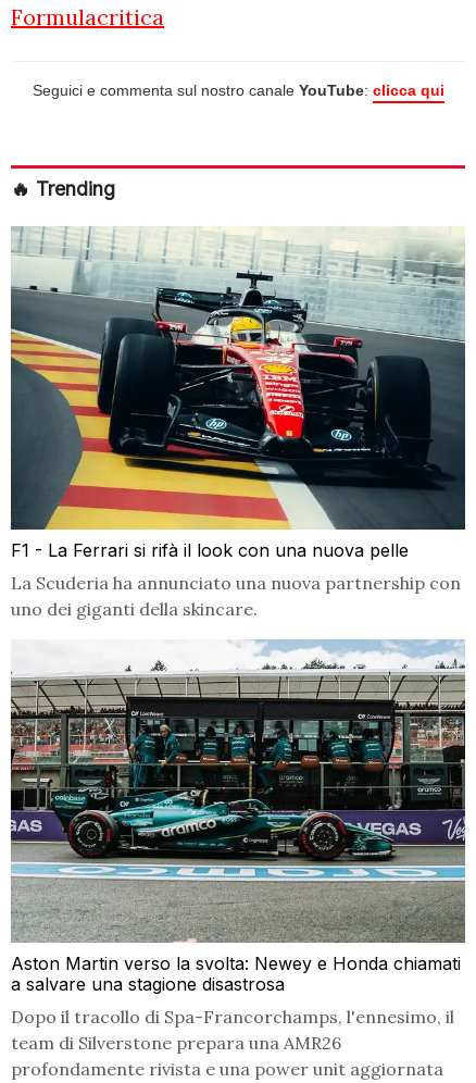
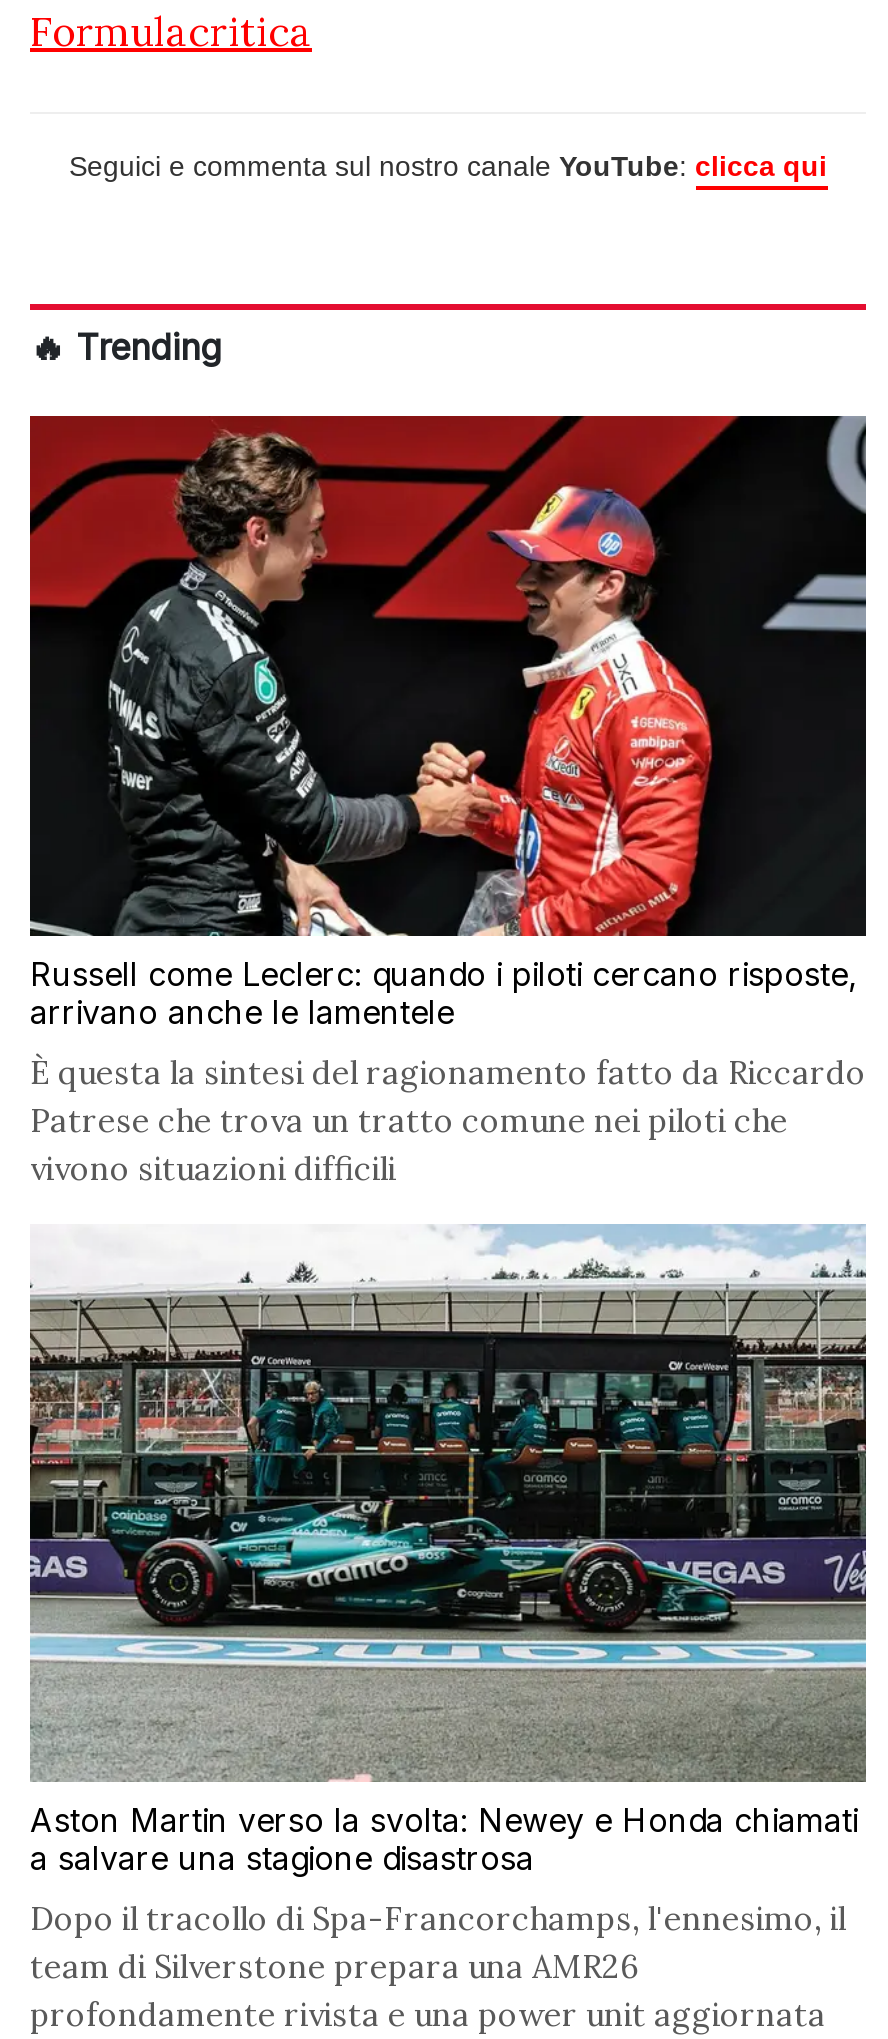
[10,226,465,485] [image] -> [28,414,868,938] [image]
[11,540,409,562] F1 - La Ferrari si rifà il look con una nuova pelle -> [30,954,858,1032] Russell come Leclerc: quando i piloti cercano risposte, | arrivano anche le lamentele
[11,572,461,620] La Scuderia ha annunciato una nuova partnership con | uno dei giganti della skincare. -> [30,1052,866,1188] È questa la sintesi del ragionamento fatto da Riccardo | Patrese che trova un tratto comune nei piloti che | vivono situazioni difficili

